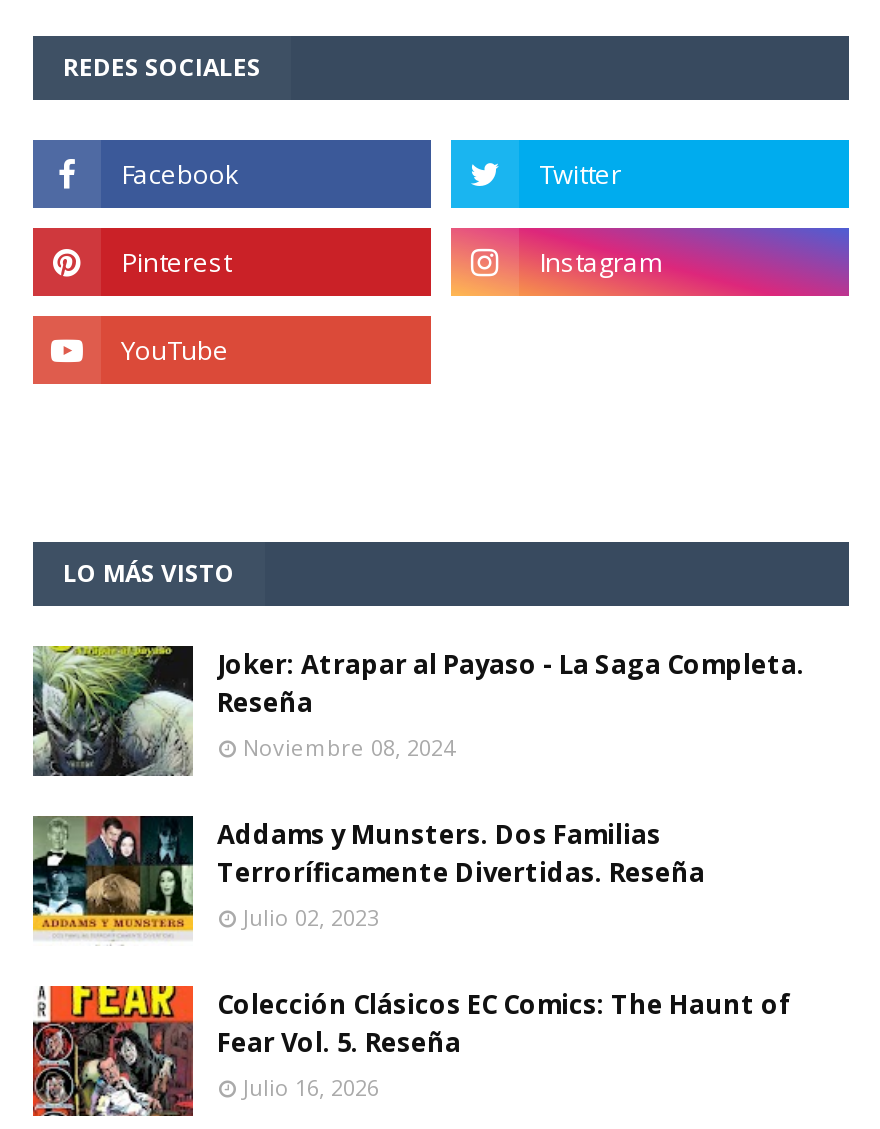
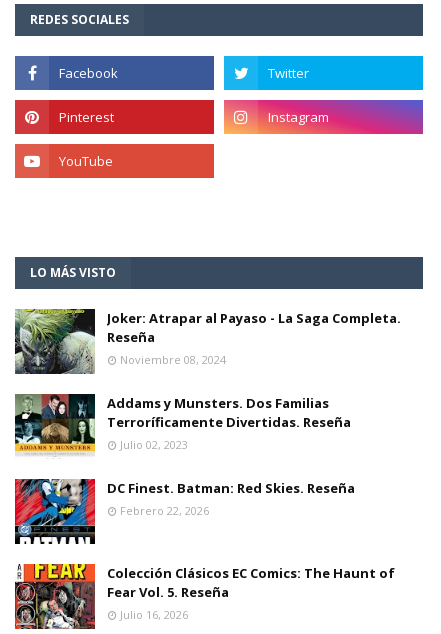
none -> [14,478,355,545] [image] | DC Finest. Batman: Red Skies. Reseña | Febrero 22, 2026

